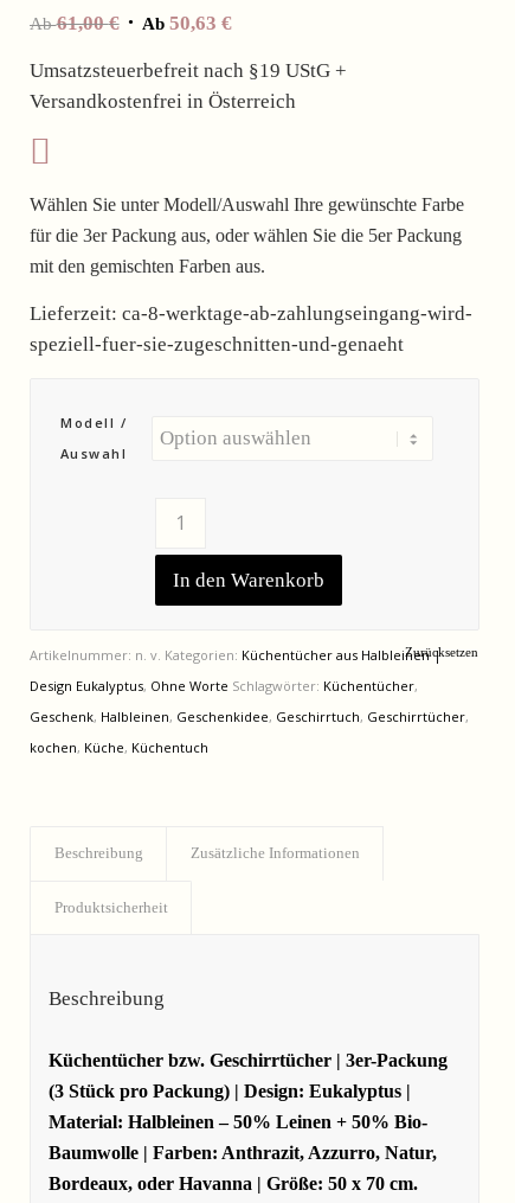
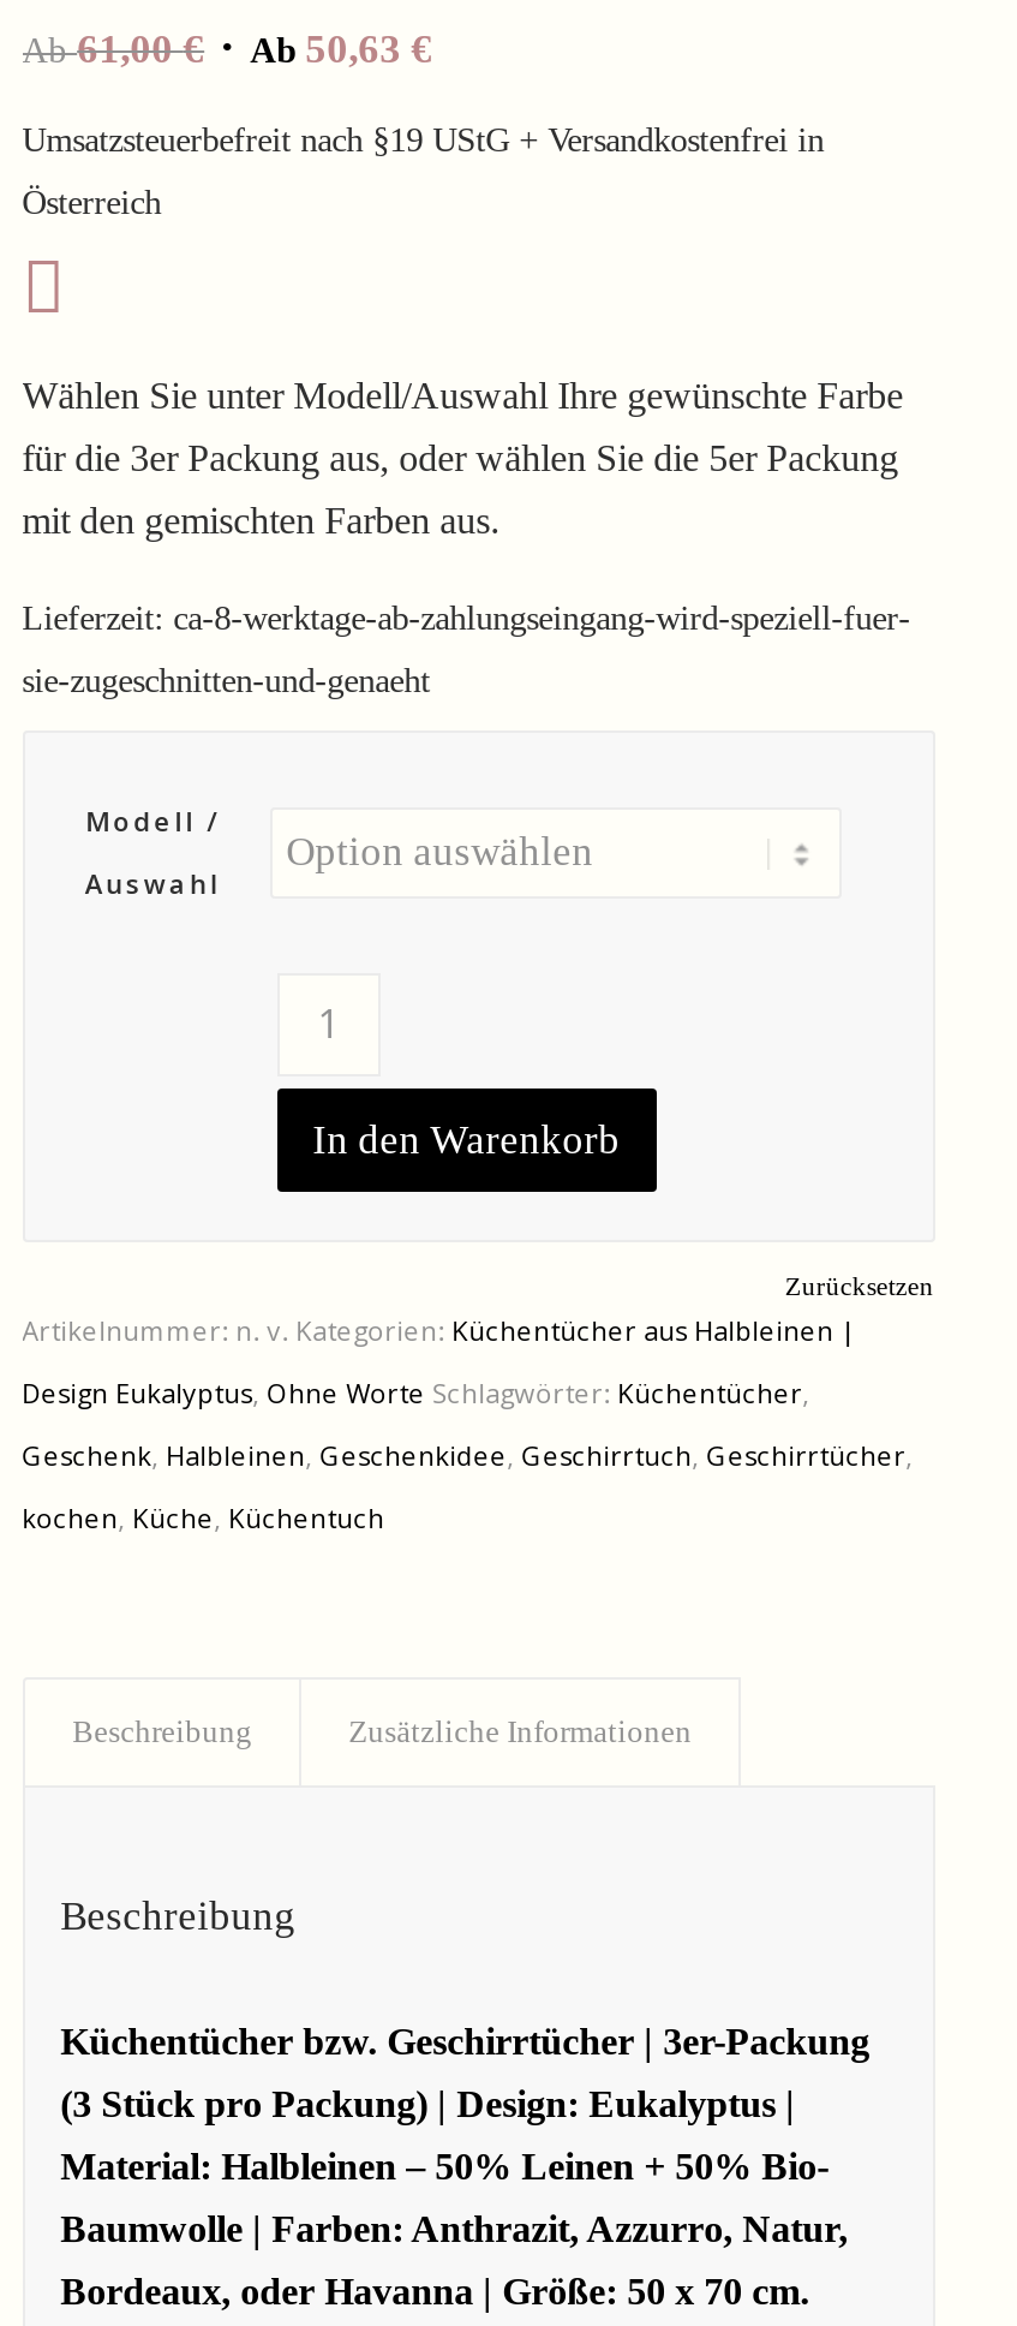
[54,898,168,916] Produktsicherheit -> none

